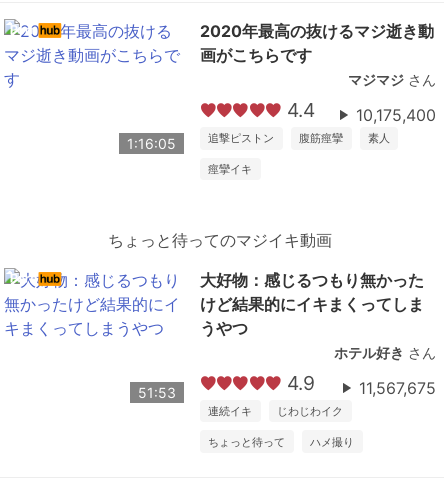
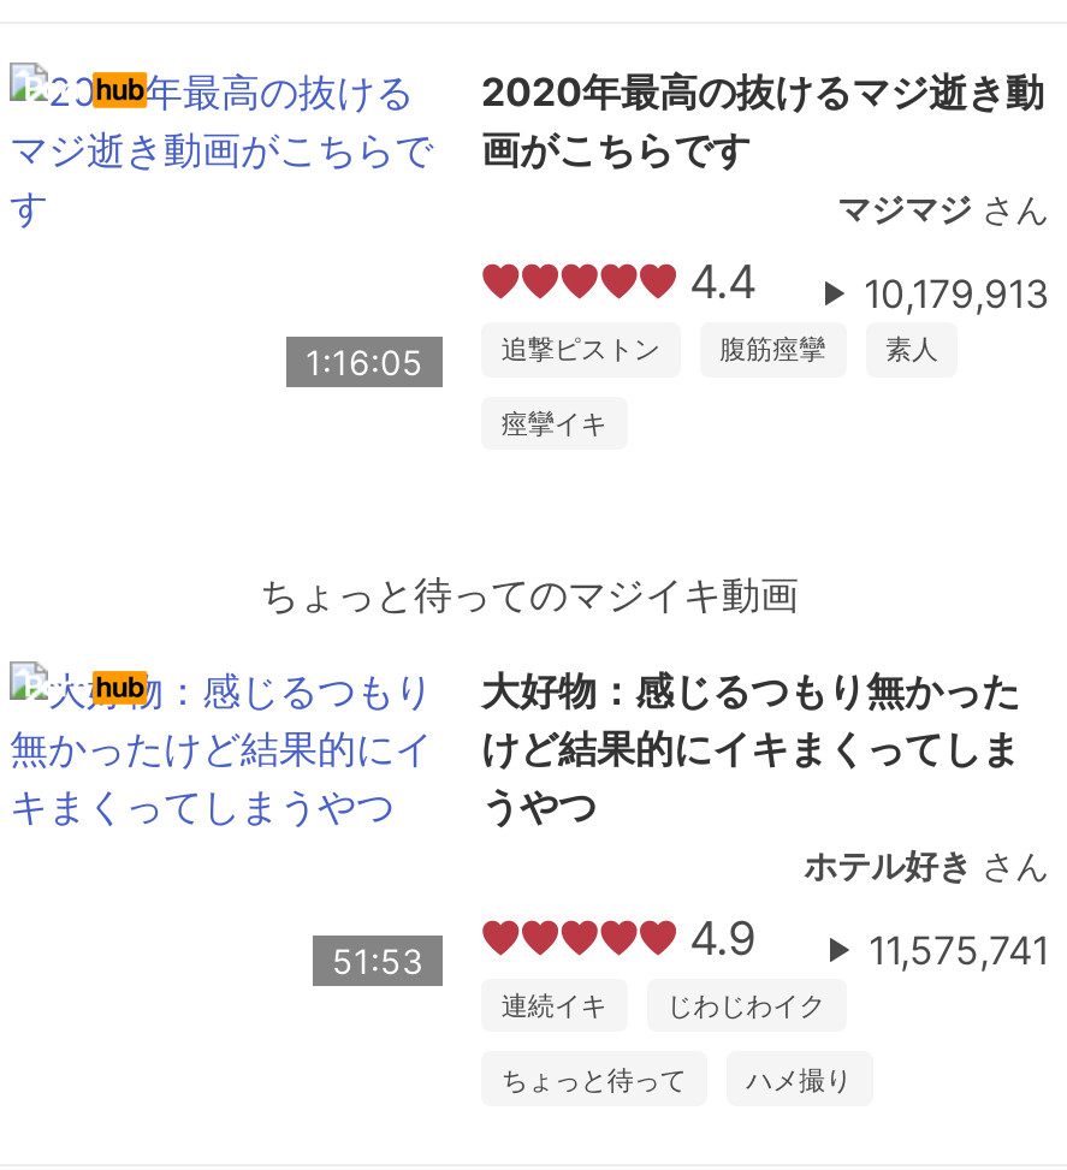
[356,105,436,125] 10,175,400 -> [864,270,1049,318] 10,179,913
[359,378,436,398] 11,567,675 -> [869,926,1049,974] 11,575,741

